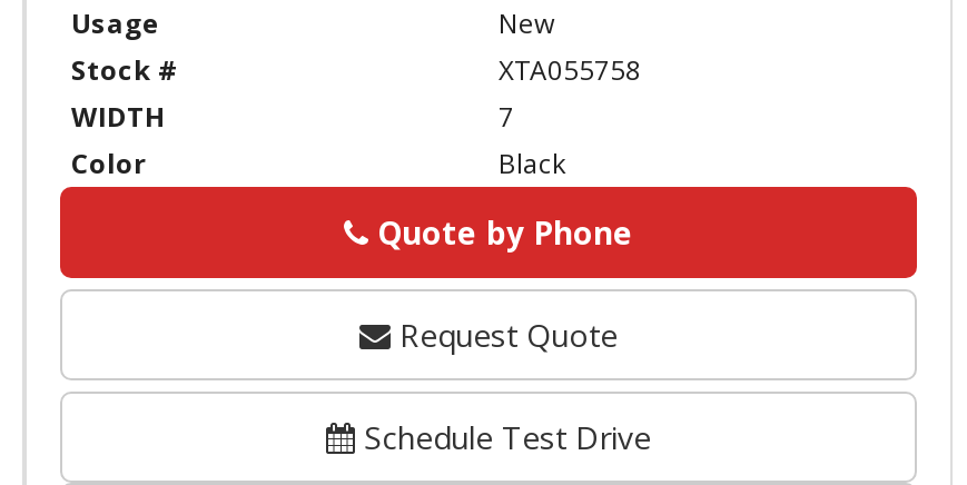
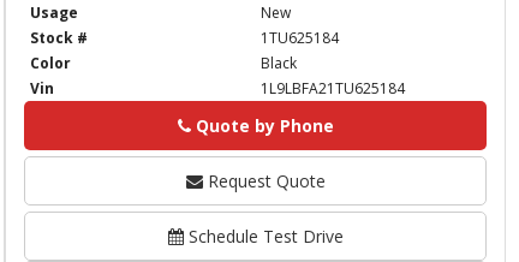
[71,52,641,136] XTA055758 | WIDTH | 7 -> [261,28,339,48] 1TU625184
moved [71,145,565,183] -> [30,53,297,74]: Color | Black
none -> [30,78,405,99] Vin | 1L9LBFA21TU625184

